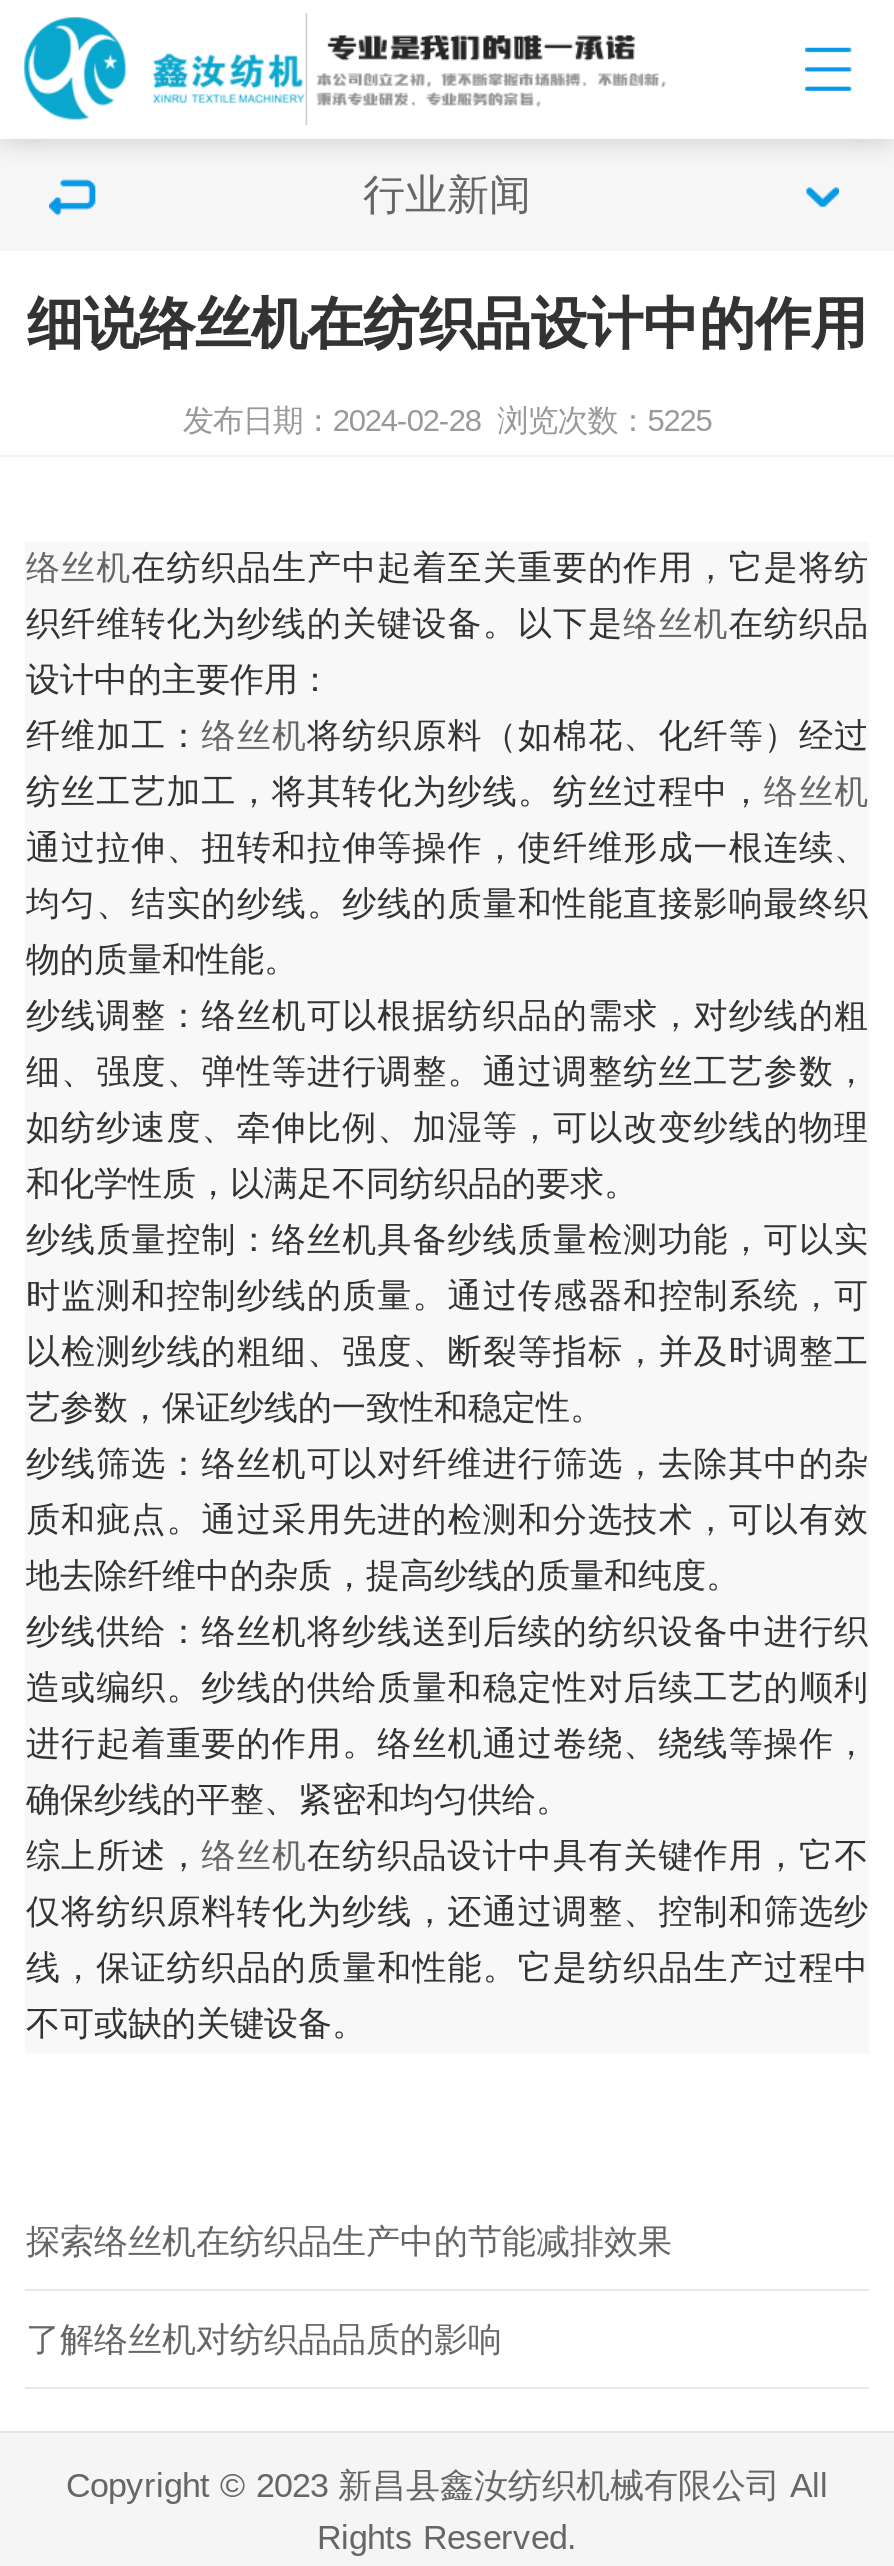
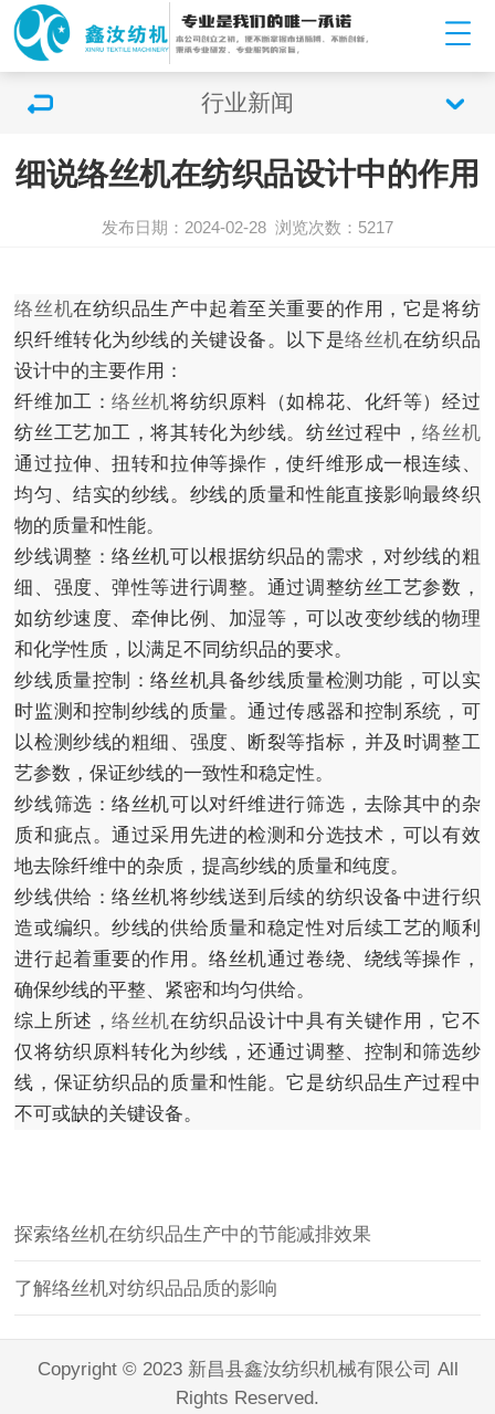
[183,403,711,437] 发布日期：2024-02-28 浏览次数：5225 -> [101,218,394,237] 发布日期：2024-02-28 浏览次数：5217

